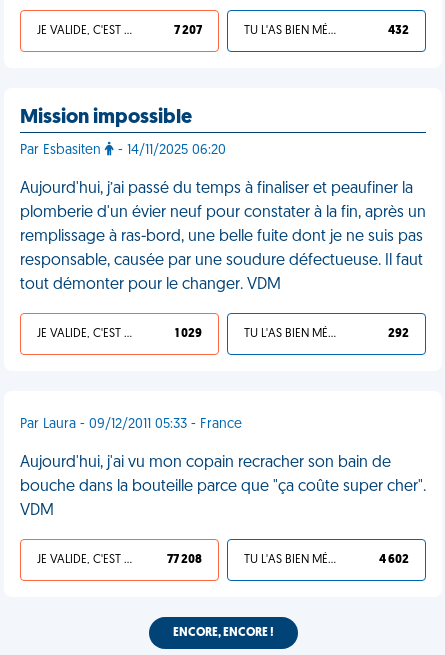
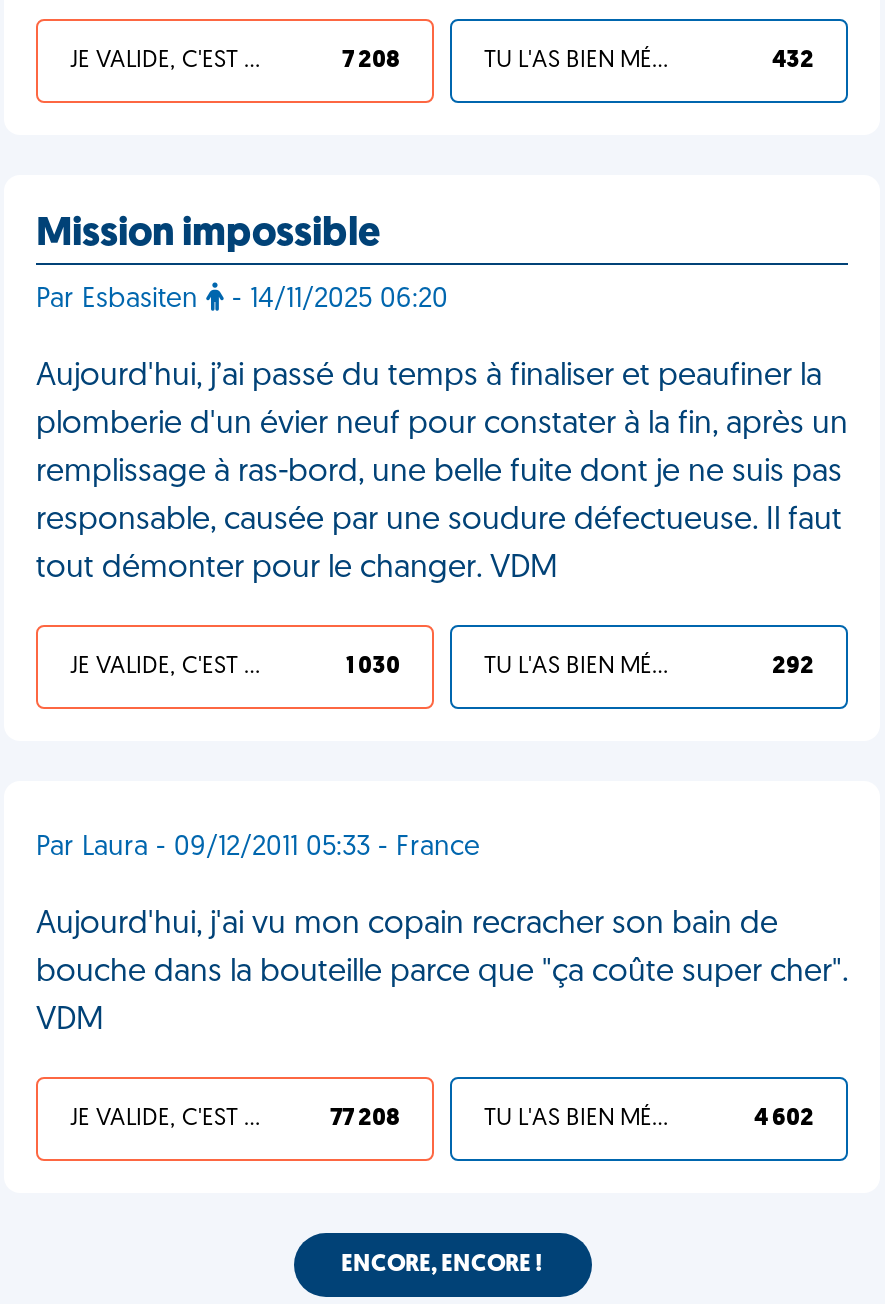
[174,25,202,37] 7 207 -> [342,49,400,73] 7 208
[175,328,202,340] 1 029 -> [346,655,400,679] 1 030

